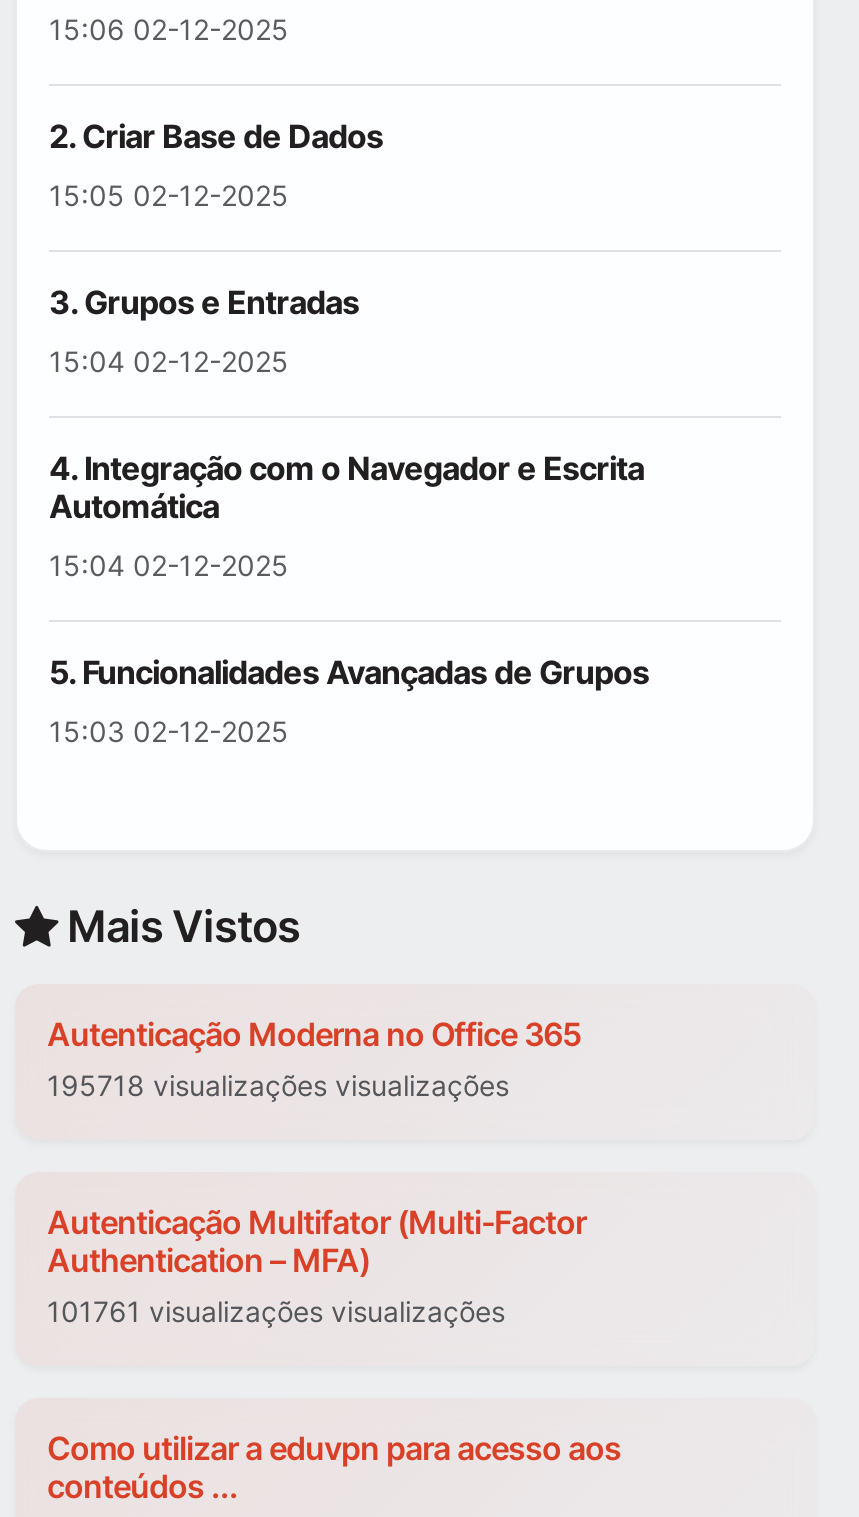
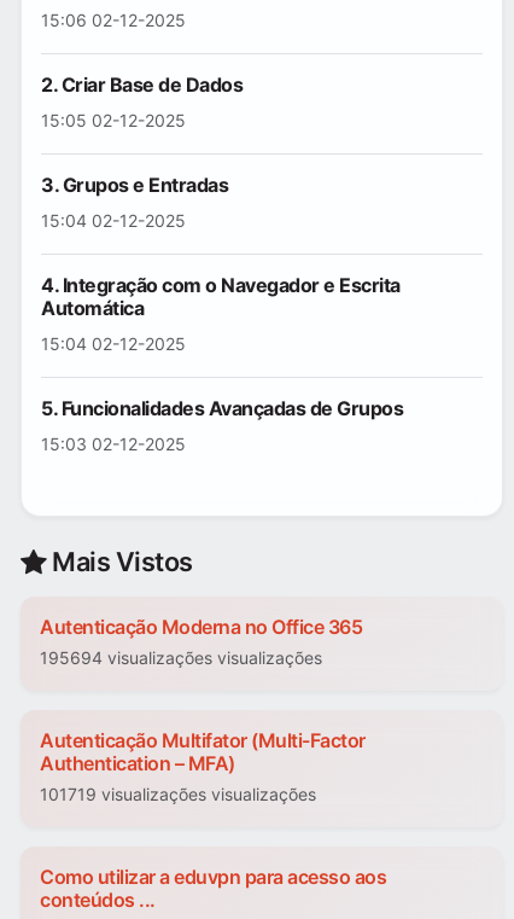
[47,1069,509,1103] 195718 visualizações visualizações -> [40,648,322,668] 195694 visualizações visualizações
[47,1295,505,1329] 101761 visualizações visualizações -> [40,784,316,805] 101719 visualizações visualizações

